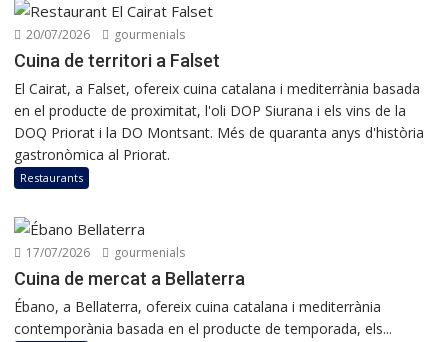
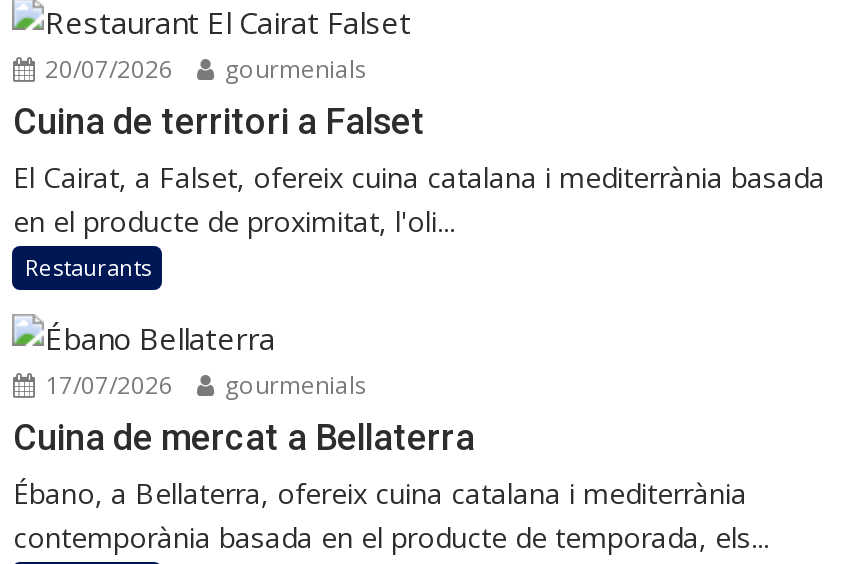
[14,100,424,163] en el producte de proximitat, l'oli DOP Siurana i els vins de la | DOQ Priorat i la DO Montsant. Més de quaranta anys d'història | gastronòmica al Priorat. -> [13,201,455,239] en el producte de proximitat, l'oli...

